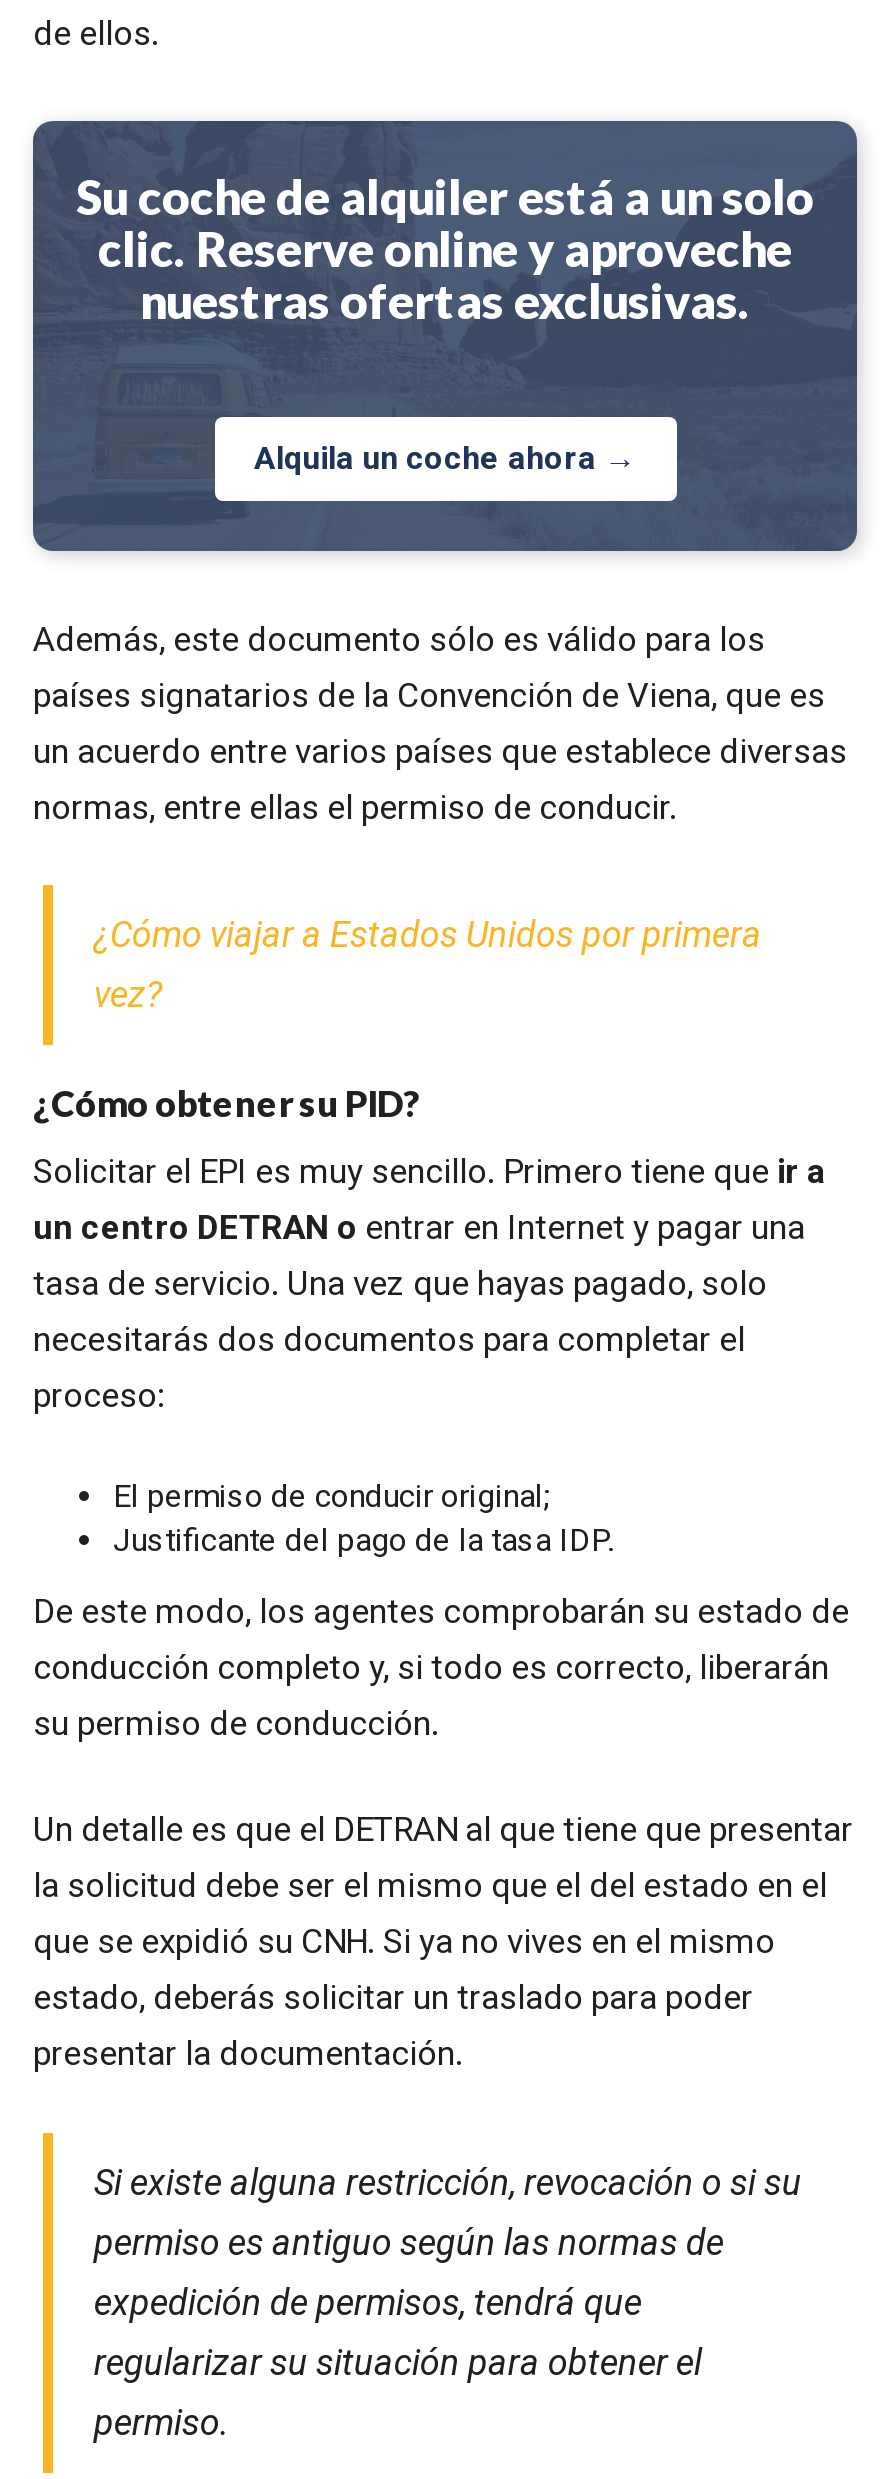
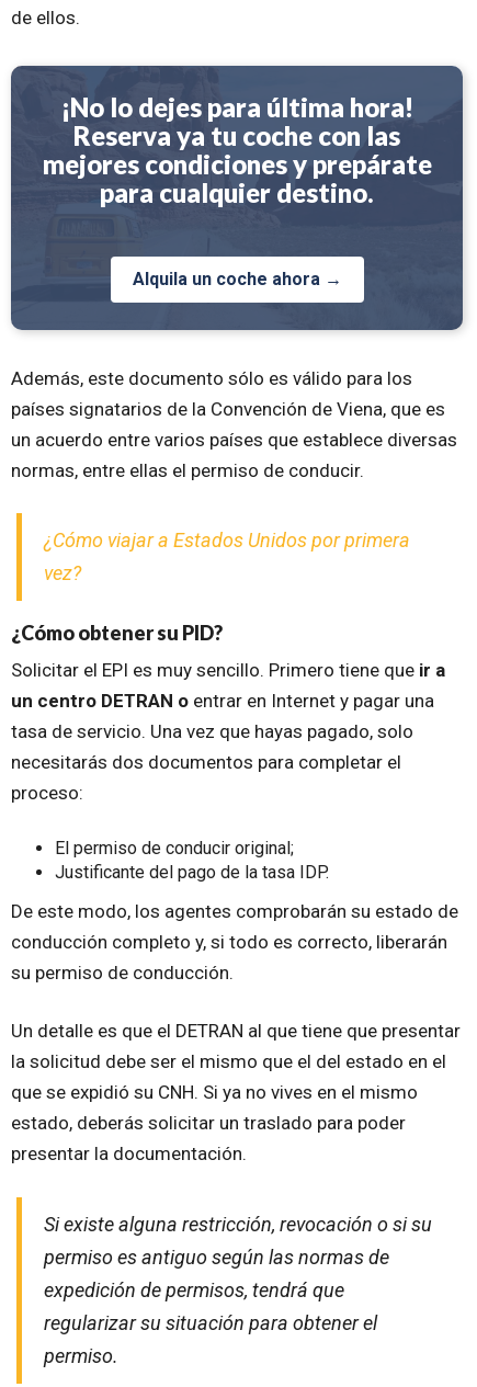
[76,166,814,328] Su coche de alquiler está a un solo | clic. Reserve online y aproveche | nuestras ofertas exclusivas. -> [42,91,431,208] ¡No lo dejes para última hora! | Reserva ya tu coche con las | mejores condiciones y prepárate | para cualquier destino.

